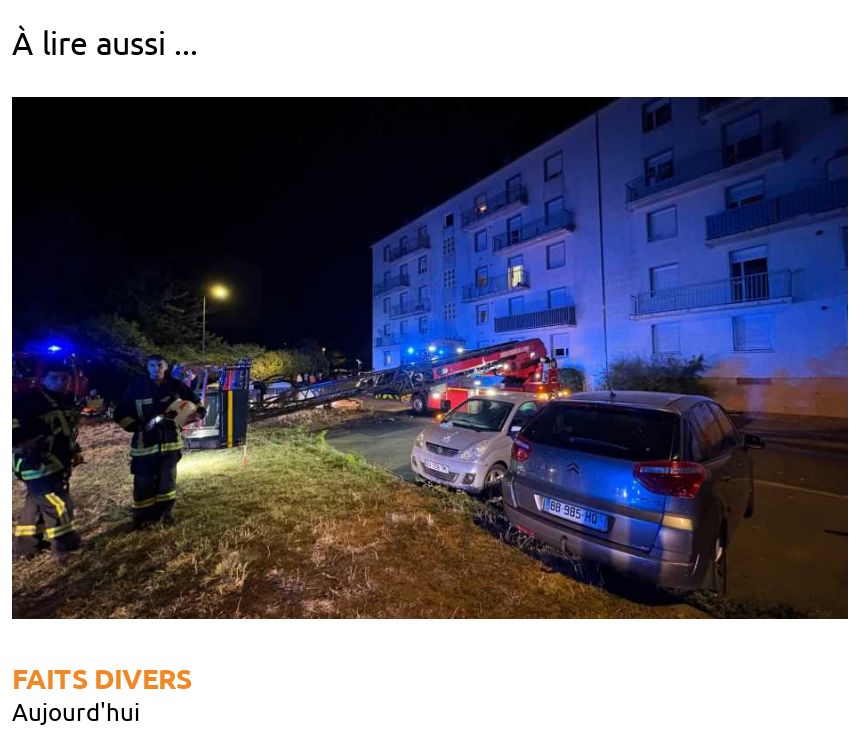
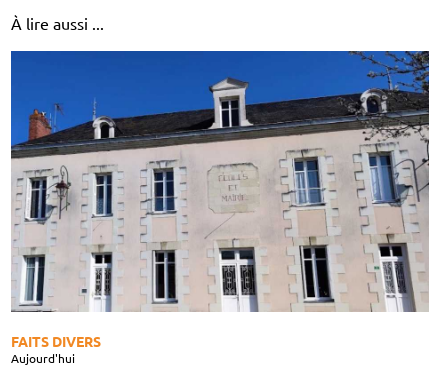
[10,95,850,623] [image] -> [10,50,430,312] [image]

